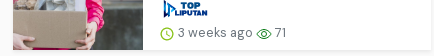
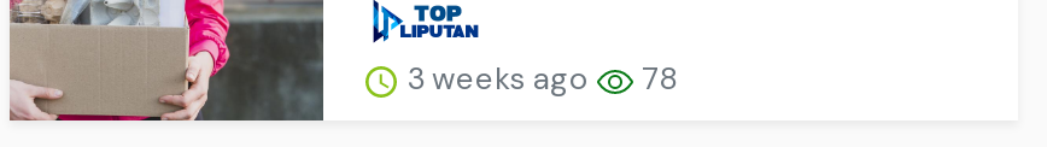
[175,24,286,41] 3 weeks ago 71 -> [400,58,678,99] 3 weeks ago 78

